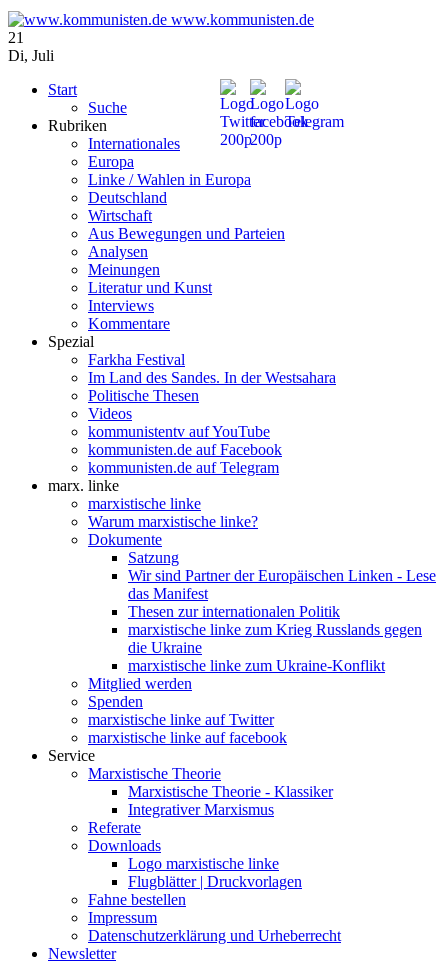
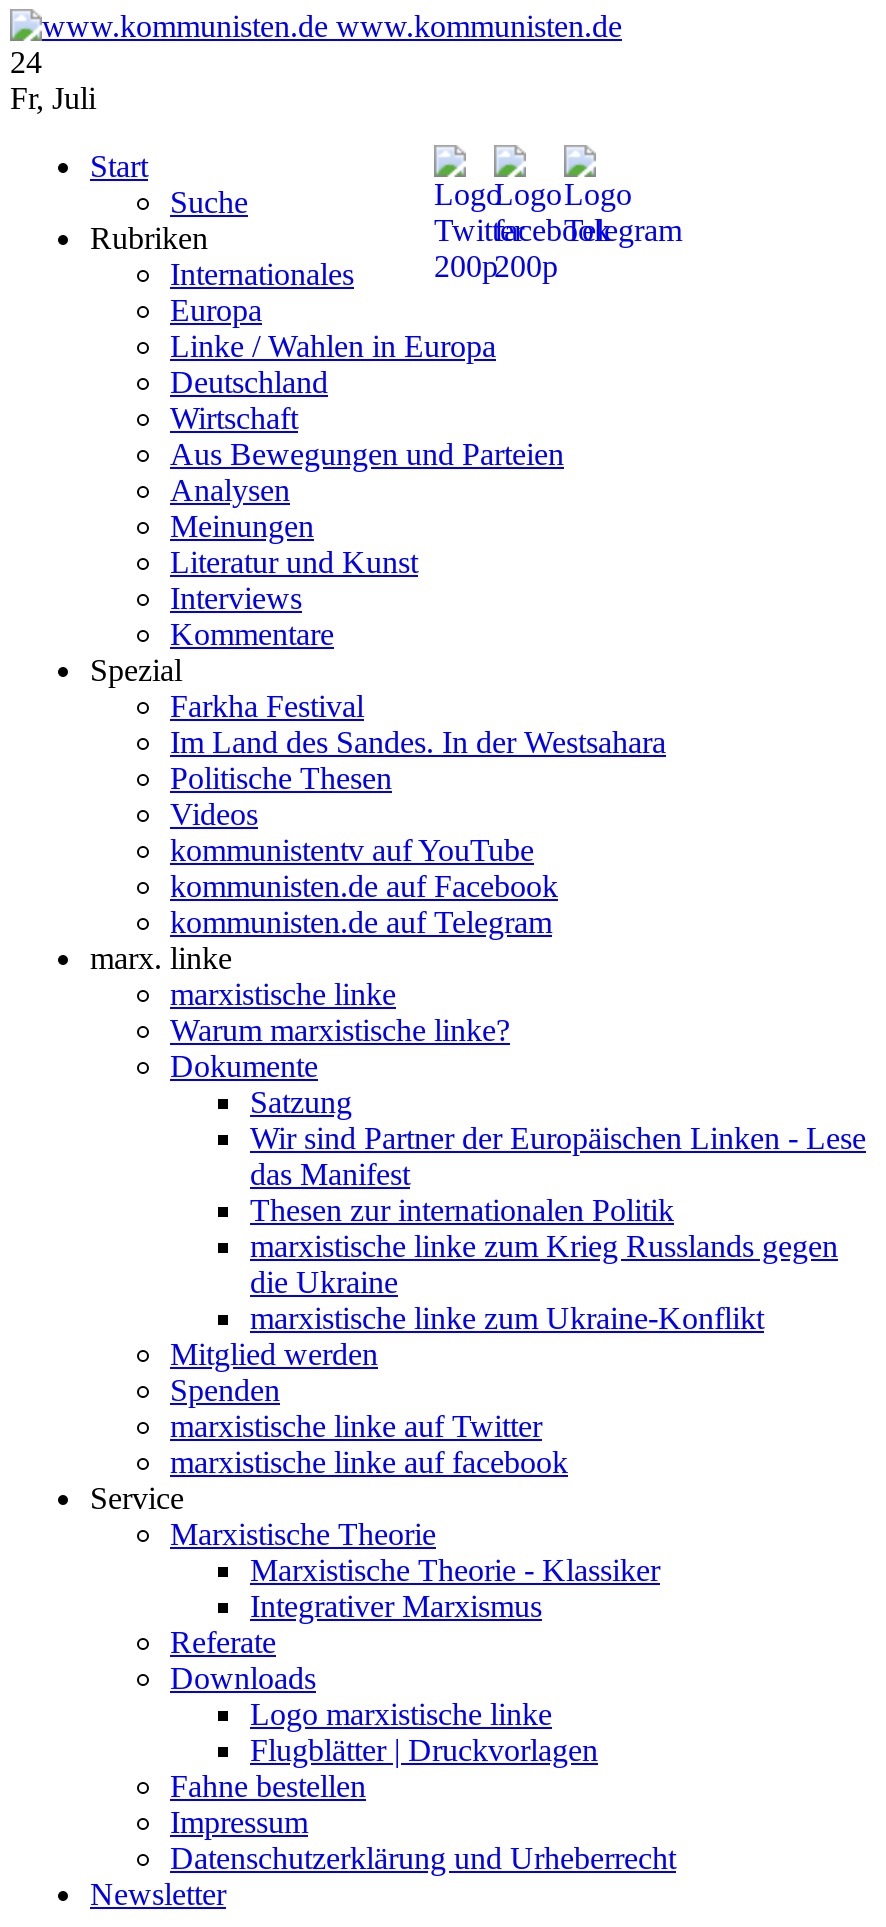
[8,29,24,46] 21 -> [10,45,42,79] 24
[8,47,54,64] Di, Juli -> [10,81,96,115] Fr, Juli

